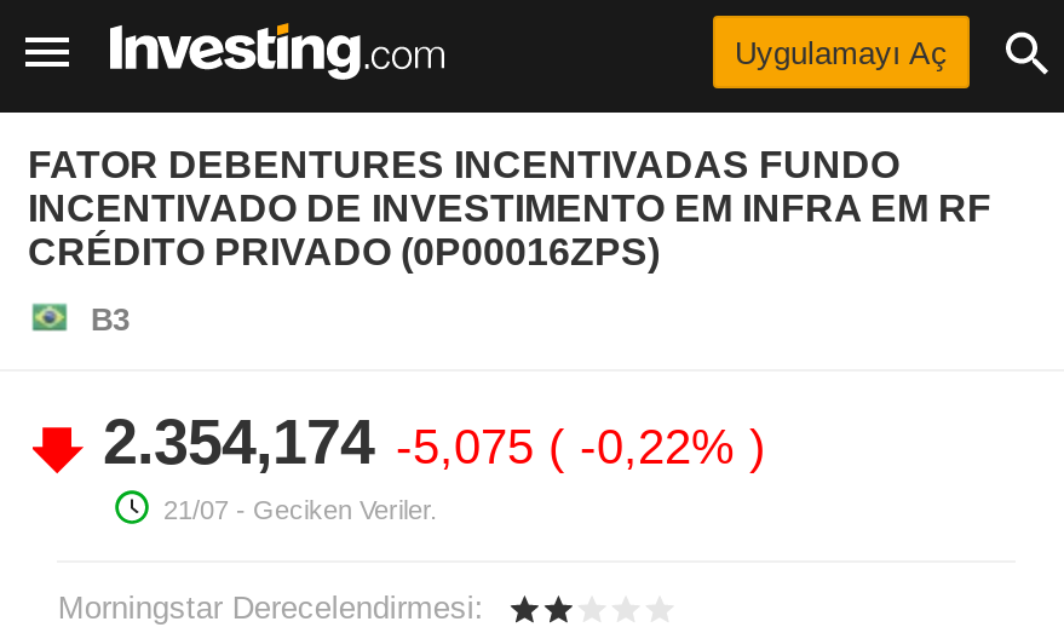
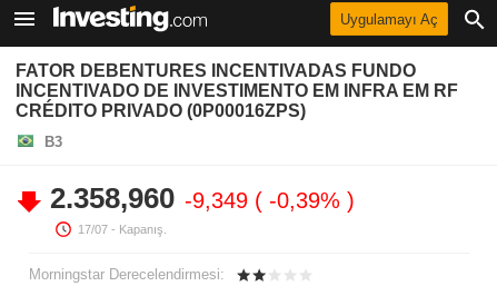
[103,405,749,524] 2.354,174 -5,075 -0,22% | 21/07 - Geciken Veriler. -> [50,181,347,236] 2.358,960 -9,349 -0,39% | 17/07 - Kapanış.

